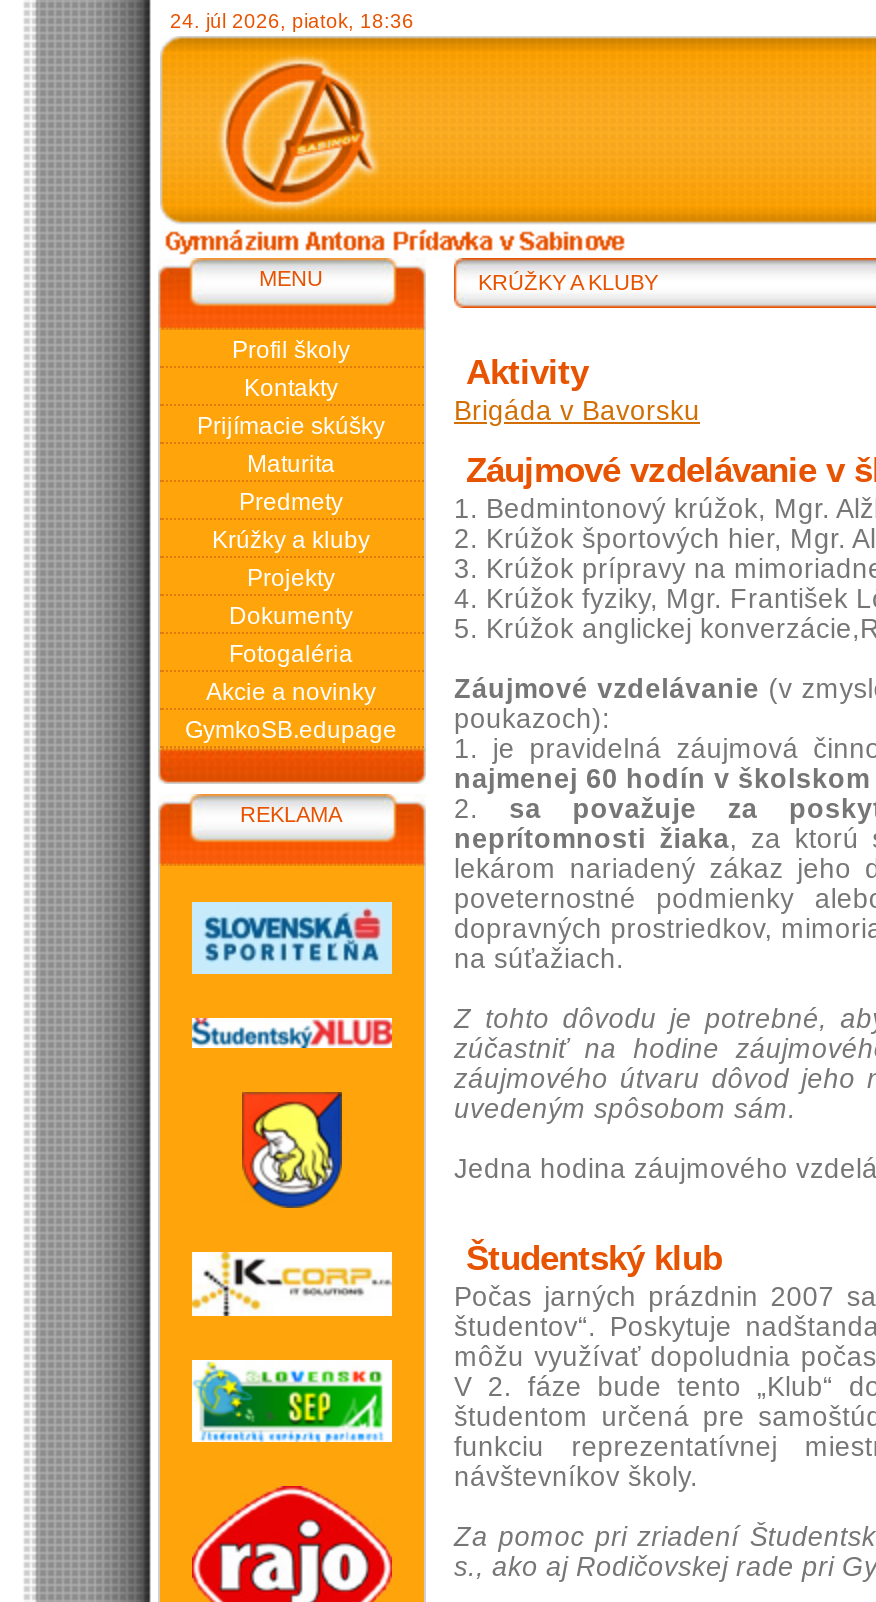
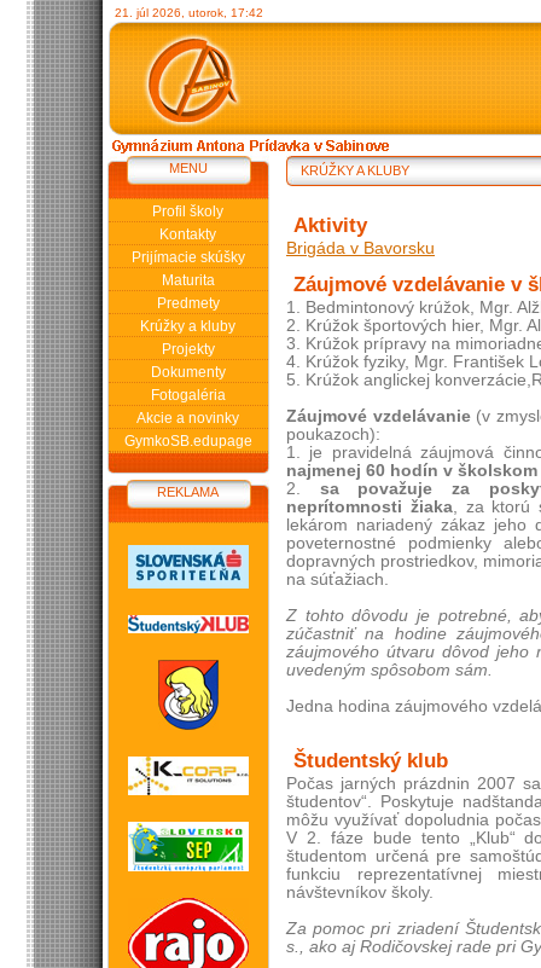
[170,10,414,32] 24. júl 2026, piatok, 18:36 -> [115,6,263,19] 21. júl 2026, utorok, 17:42

